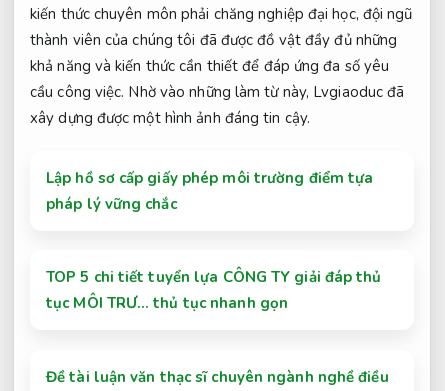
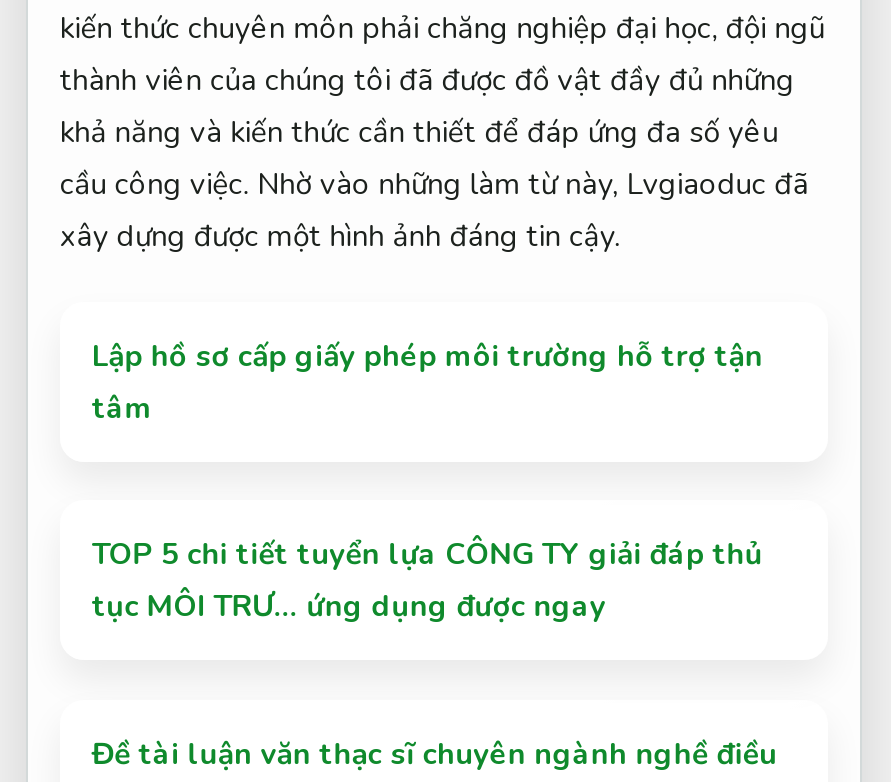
[46,168,373,214] Lập hồ sơ cấp giấy phép môi trường điểm tựa | pháp lý vững chắc -> [92,336,763,428] Lập hồ sơ cấp giấy phép môi trường hỗ trợ tận | tâm
[46,293,288,313] tục MÔI TRƯ… thủ tục nhanh gọn -> [92,586,606,626] tục MÔI TRƯ… ứng dụng được ngay

